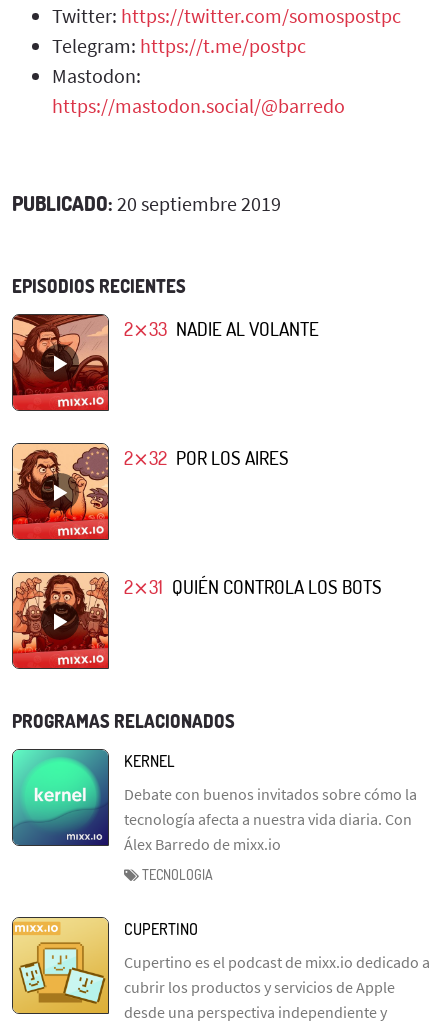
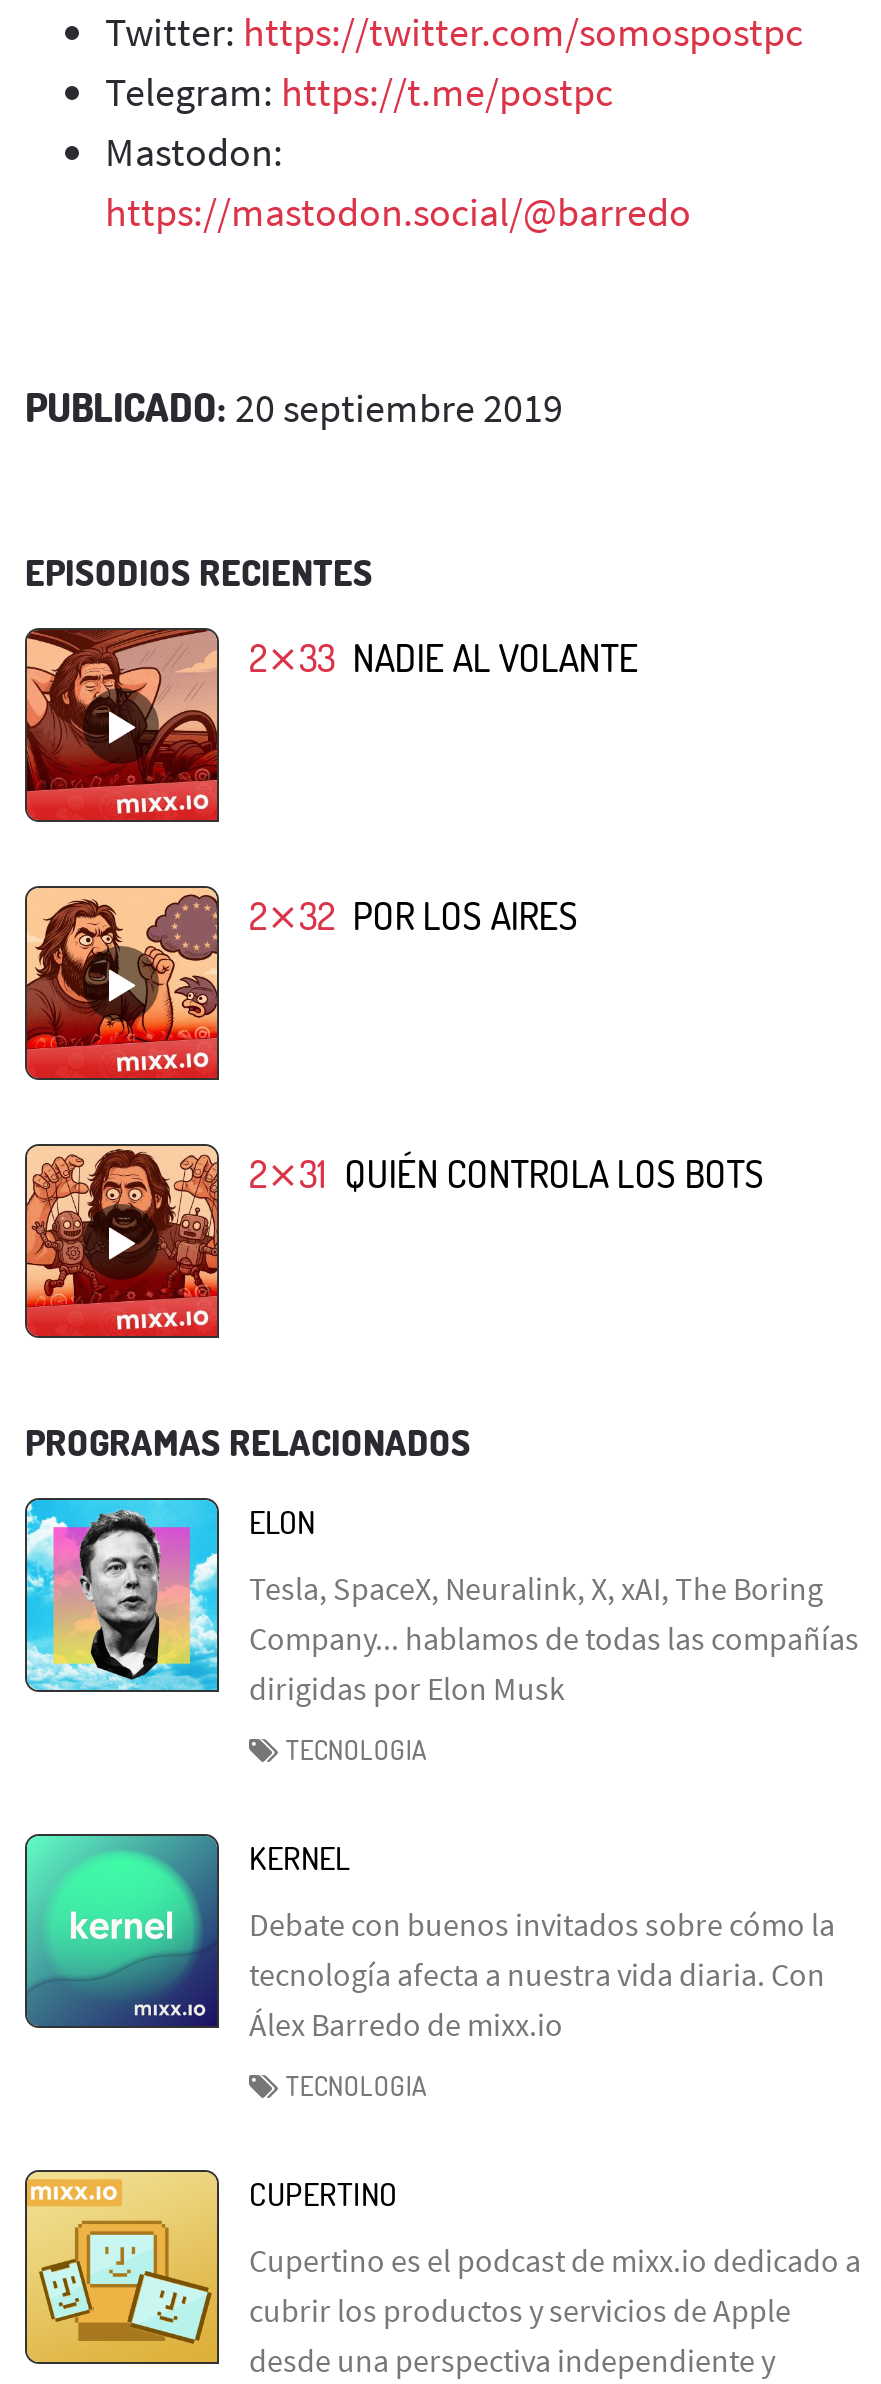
none -> [25,1500,859,1765] [image] | ELON | Tesla, SpaceX, Neuralink, X, xAI, The Boring | Company... hablamos de todas las compañías | dirigidas por Elon Musk | TECNOLOGIA

